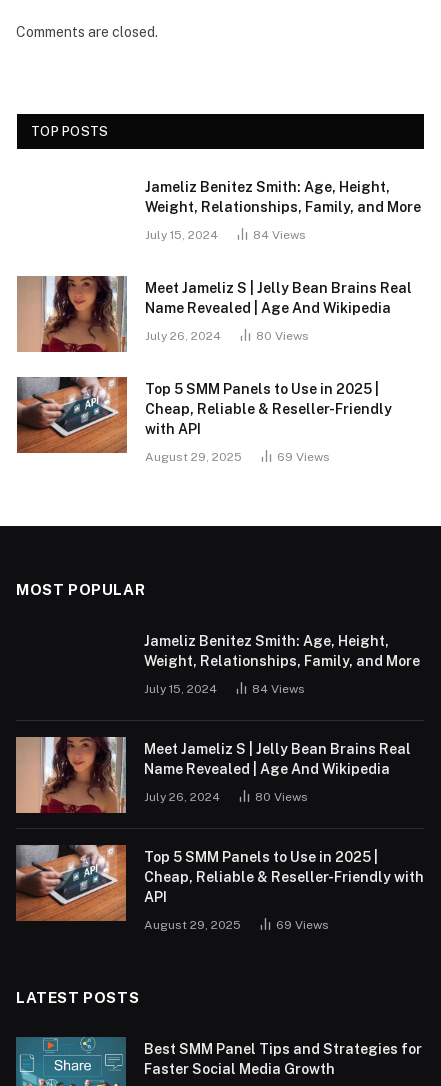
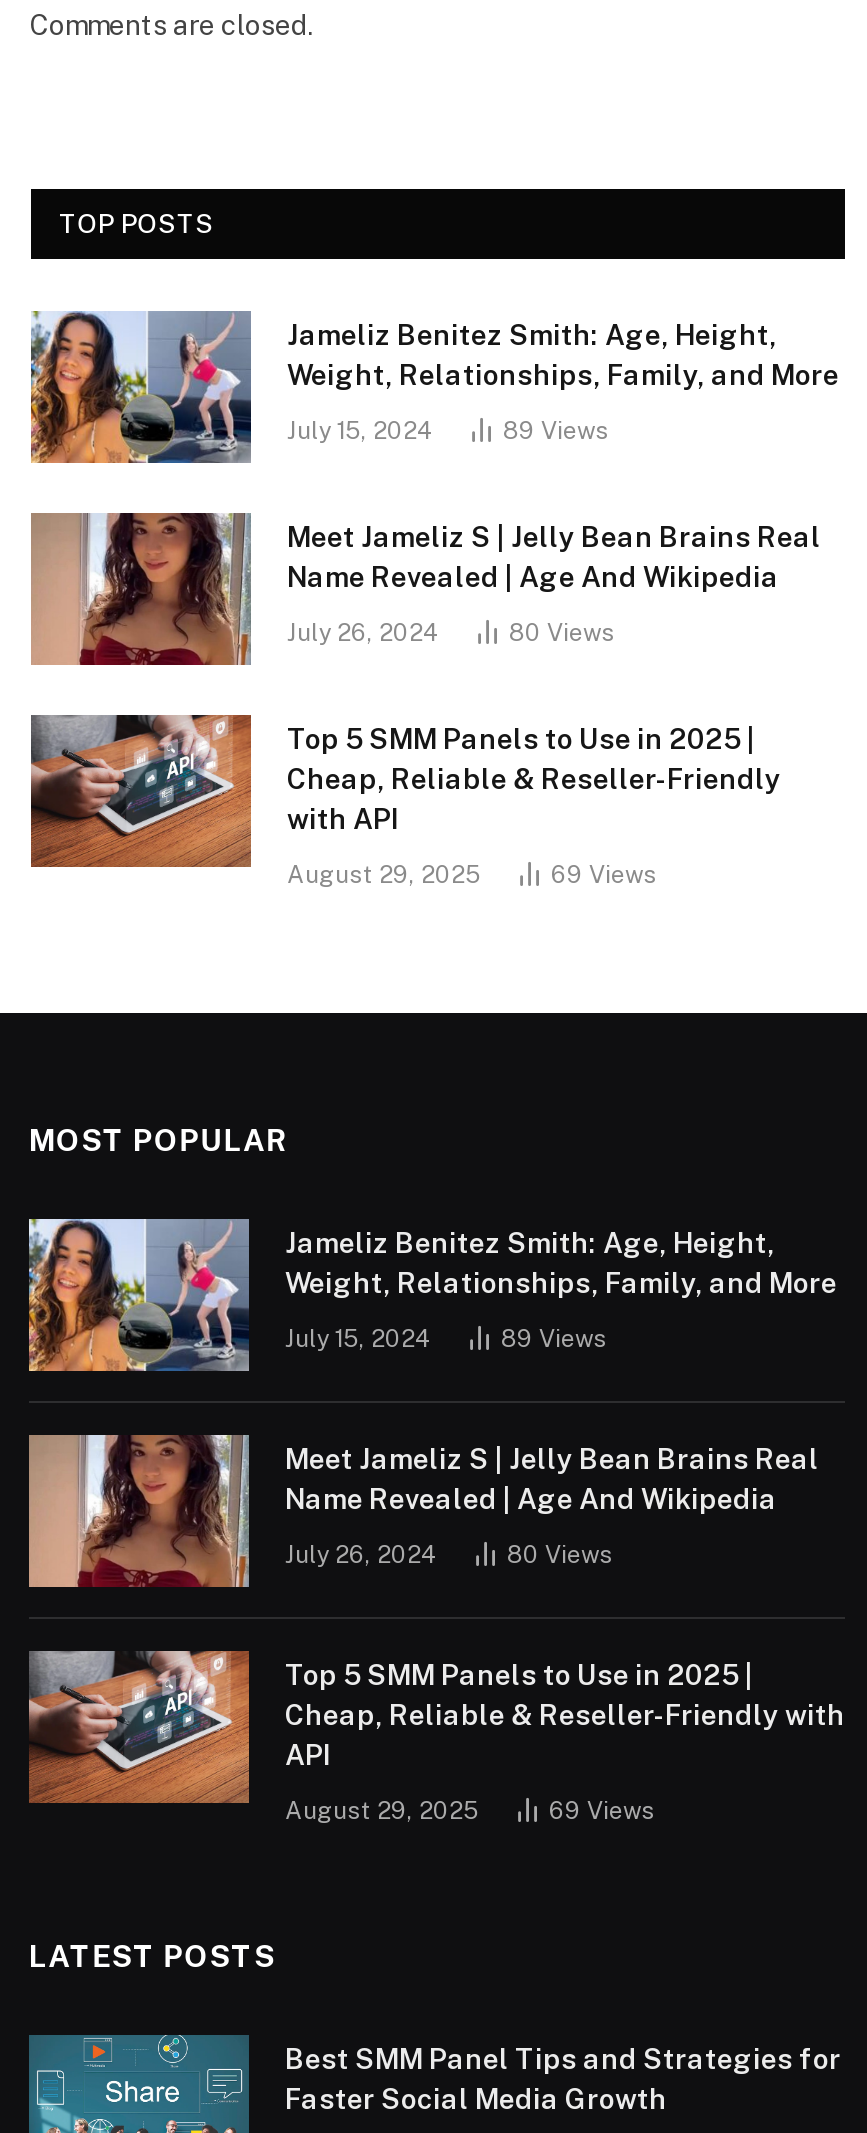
none -> [29,309,253,465] [image]
[253,228,306,242] 84 Views -> [503,416,609,444] 89 Views
none -> [27,1217,251,1373] [image]
[252,682,305,696] 84 Views -> [501,1324,607,1352] 89 Views

